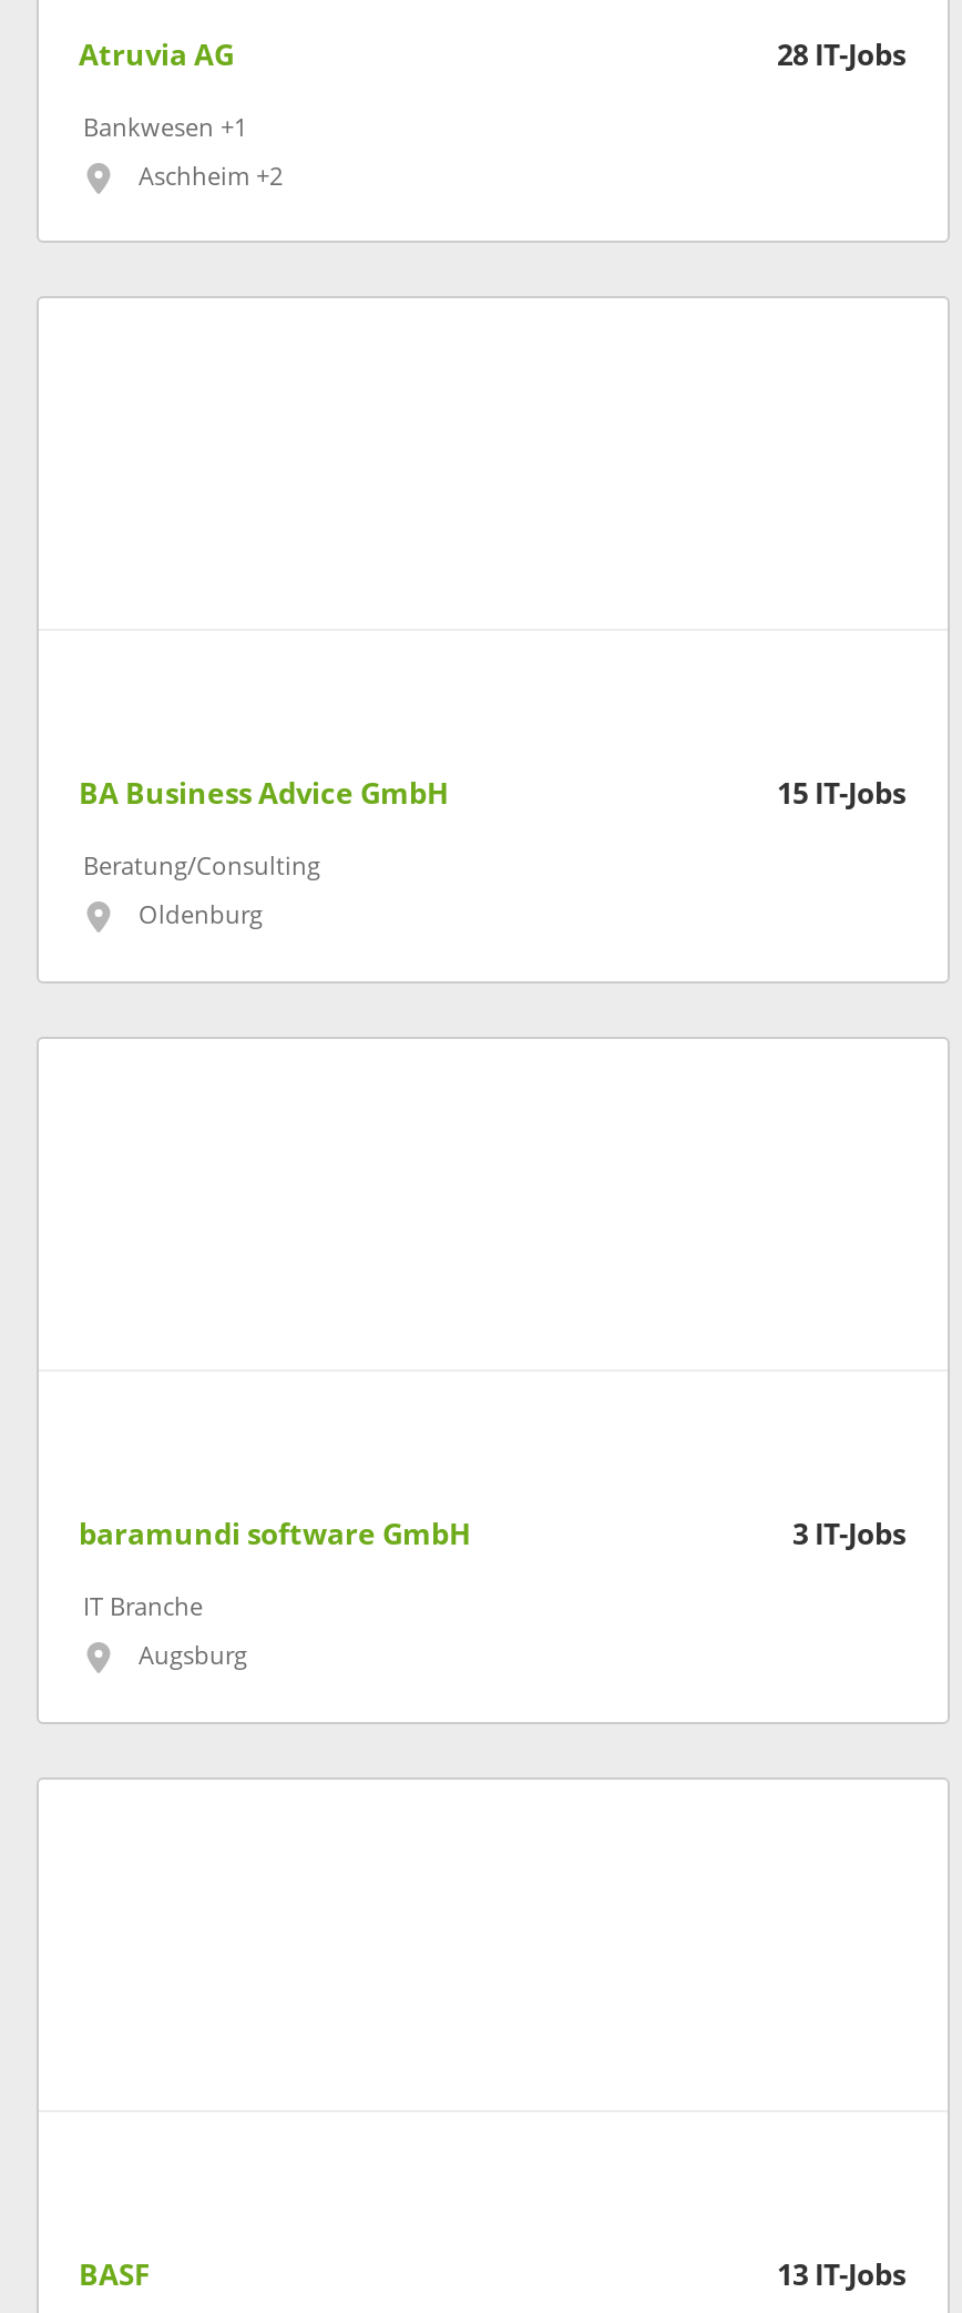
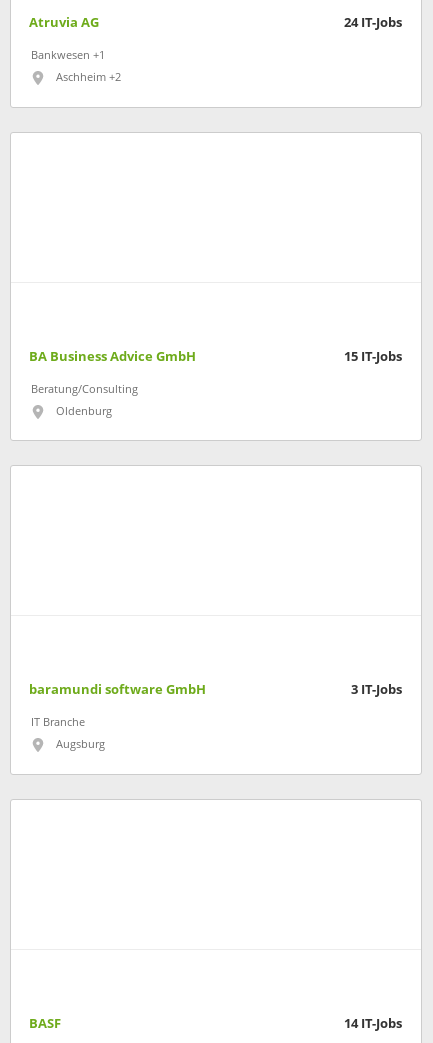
[777,38,905,72] 28 IT-Jobs -> [344,15,402,30] 24 IT-Jobs
[777,2259,905,2292] 13 IT-Jobs -> [344,1016,402,1031] 14 IT-Jobs

